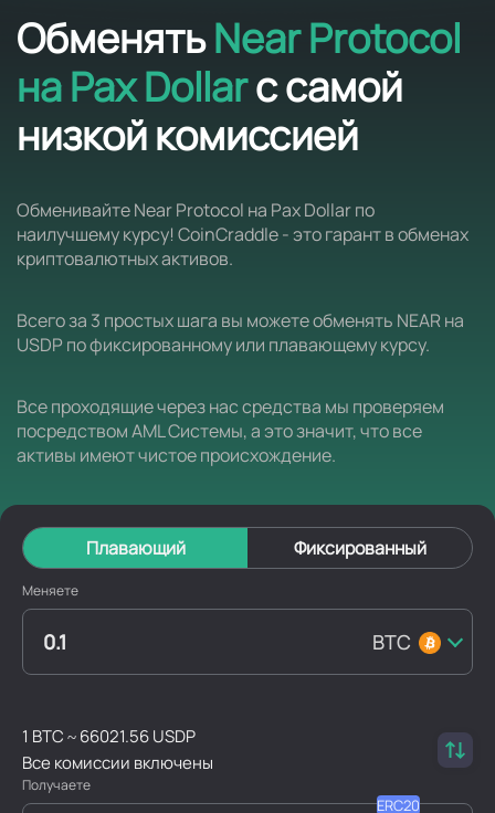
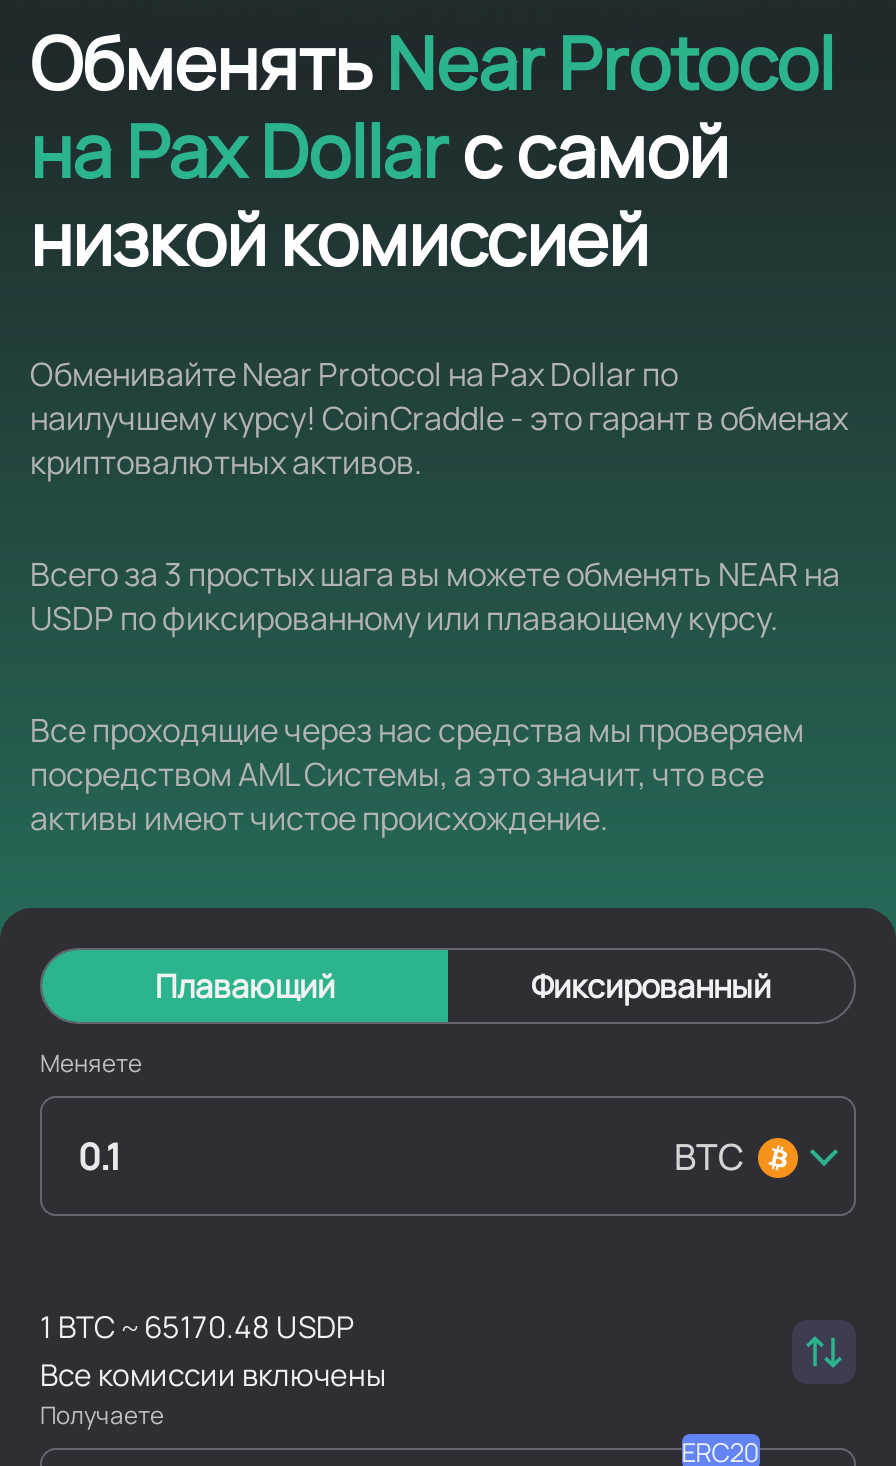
[22,725,196,748] 1 BTC ~ 66021.56 USDP -> [40,1306,354,1348] 1 BTC ~ 65170.48 USDP

